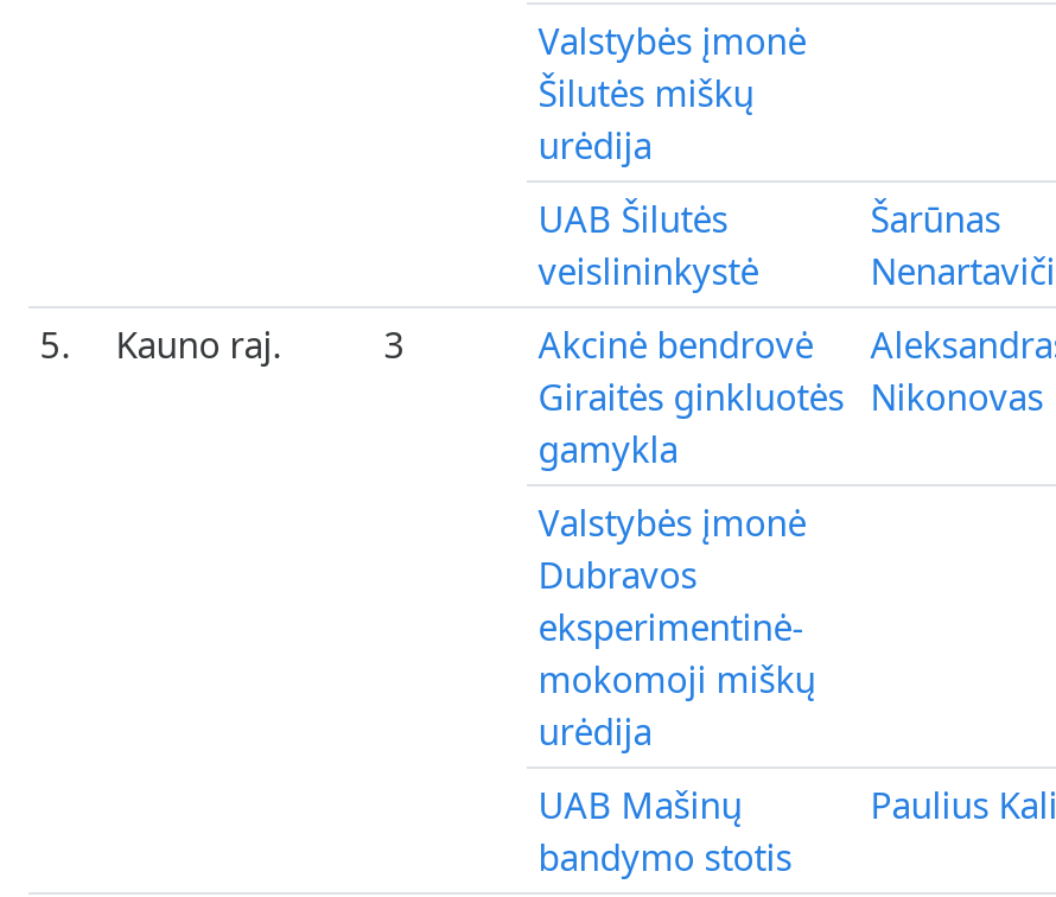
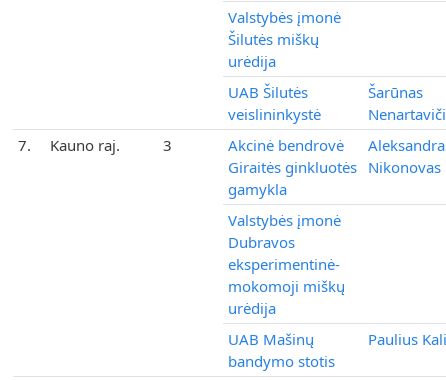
[40,321,282,369] 5. Kauno raj. -> [18,135,120,155] 7. Kauno raj.

